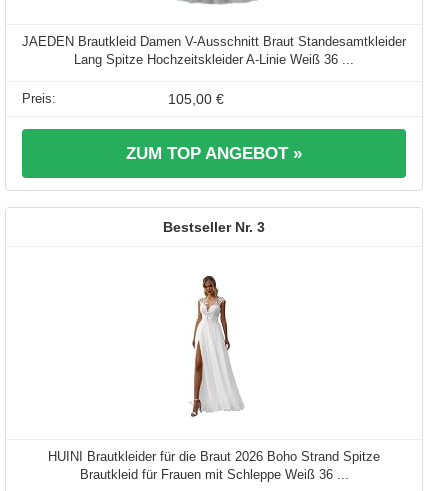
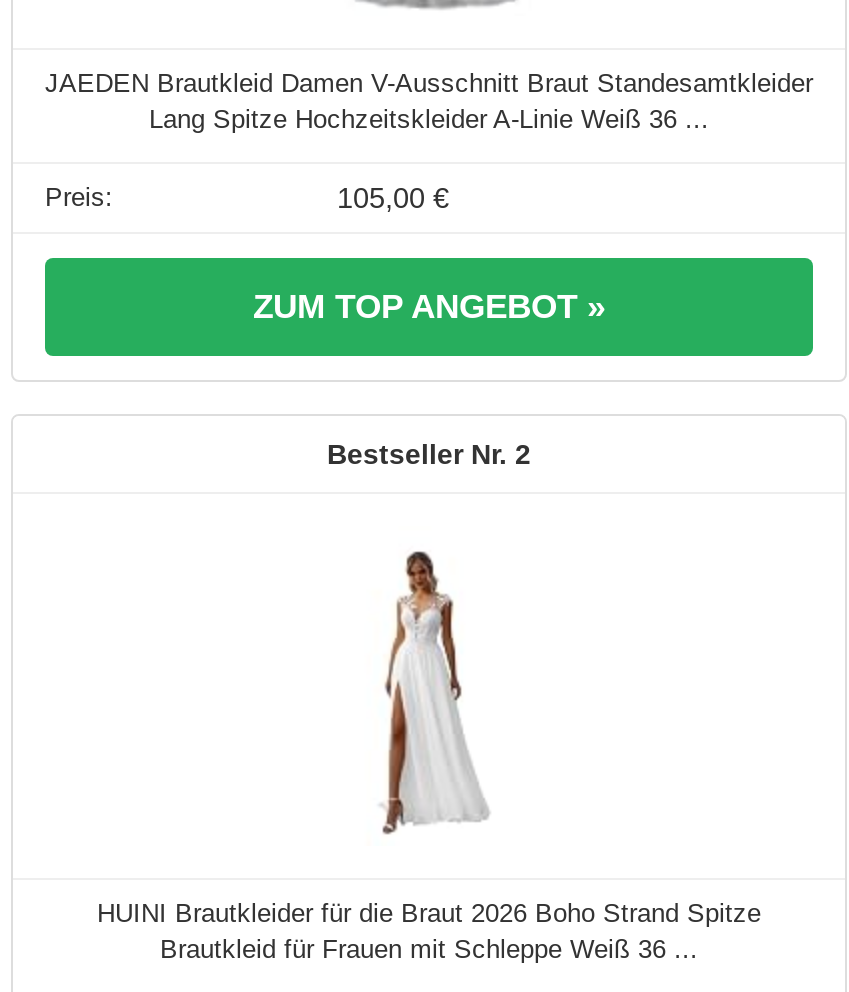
[257,219,265,235] 3 -> [515,438,531,470] 2

